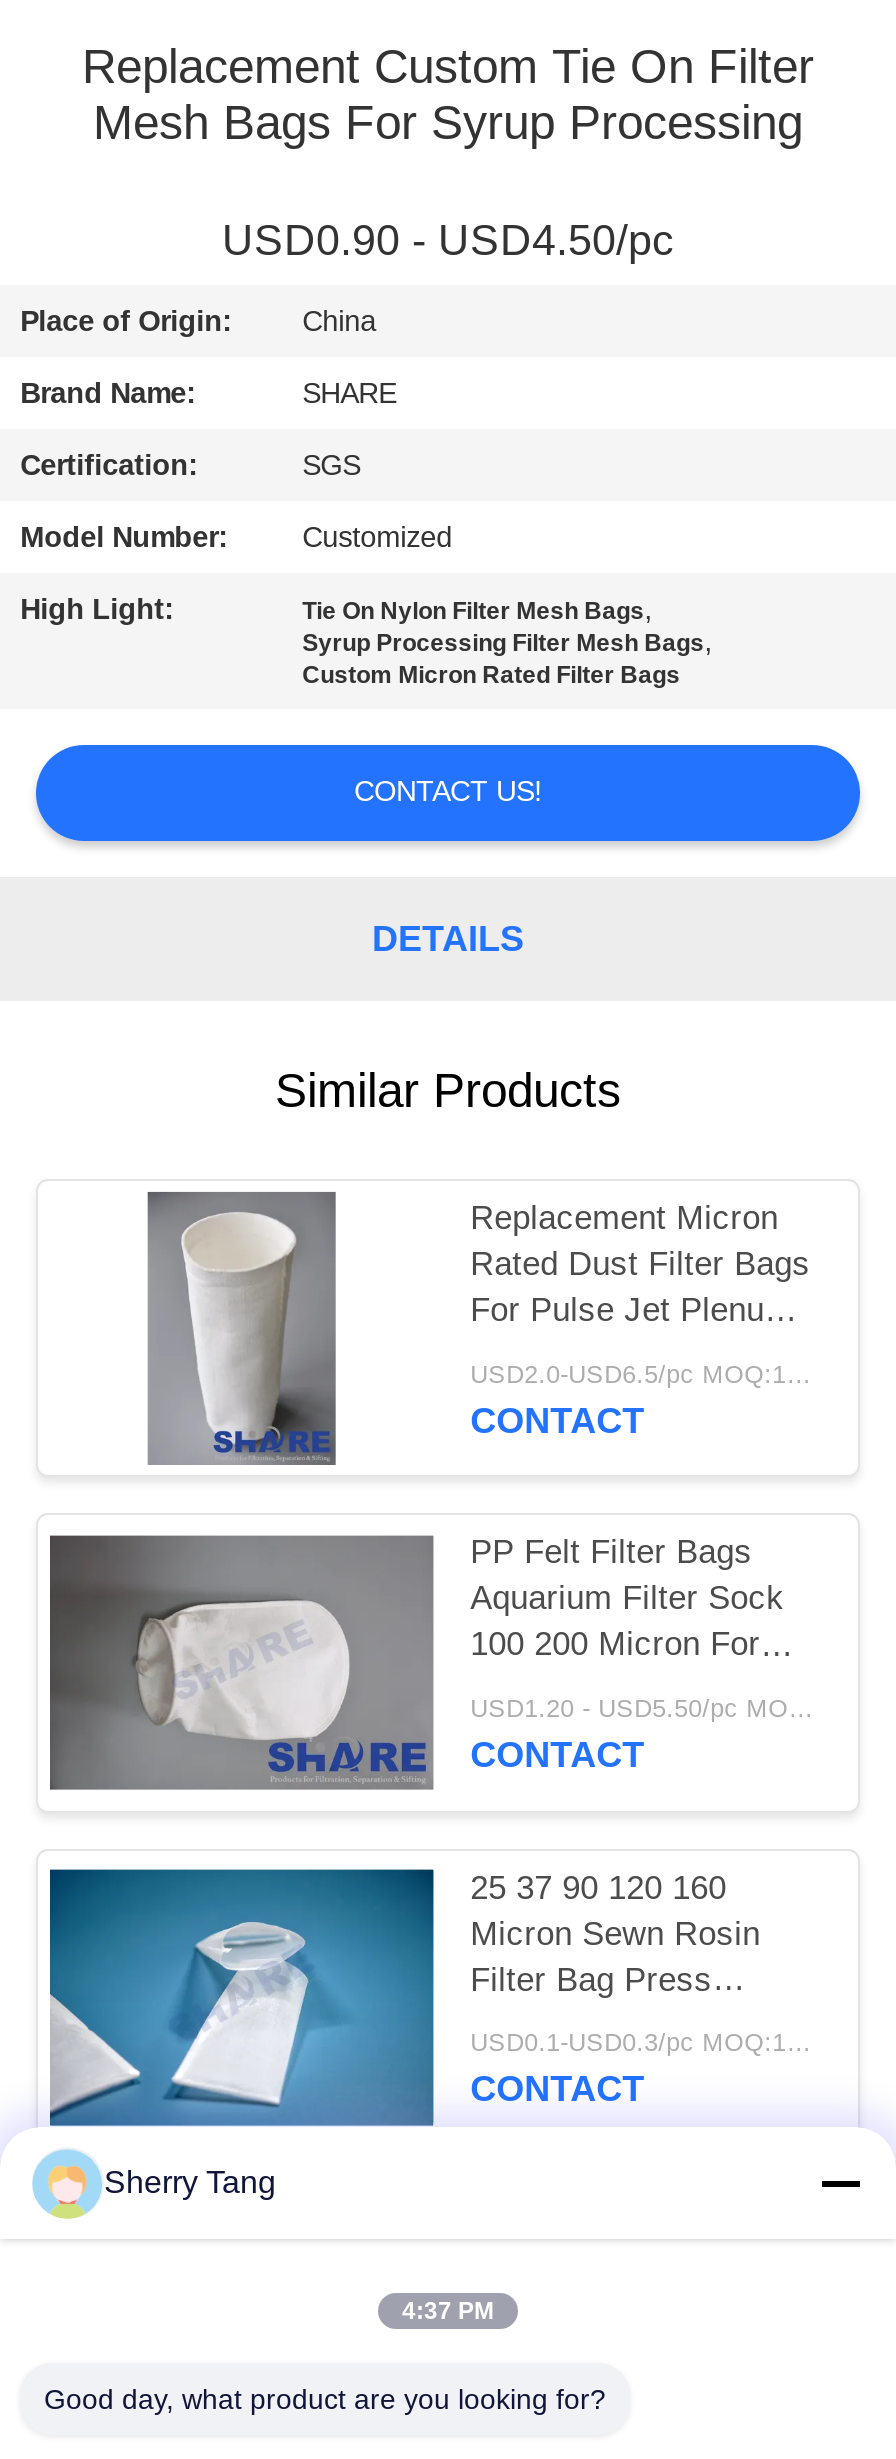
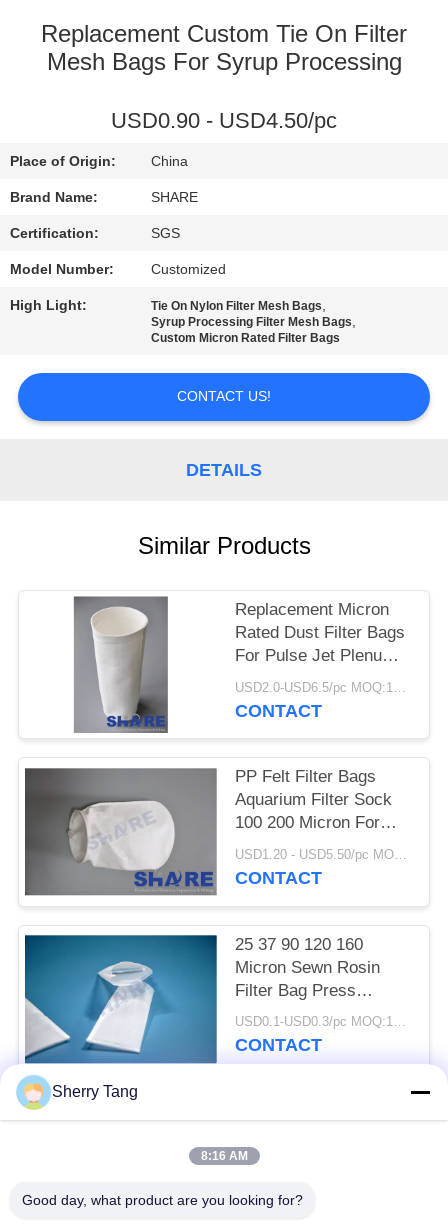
[402,2297,494,2325] 4:37 PM -> [200,1149,247,1163] 8:16 AM

